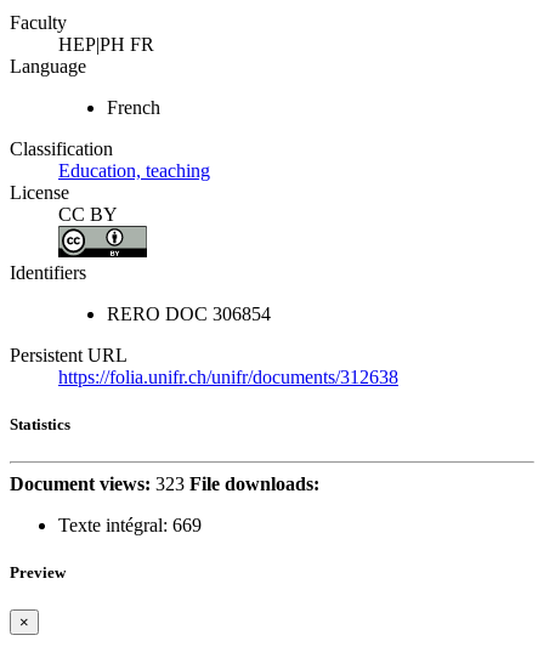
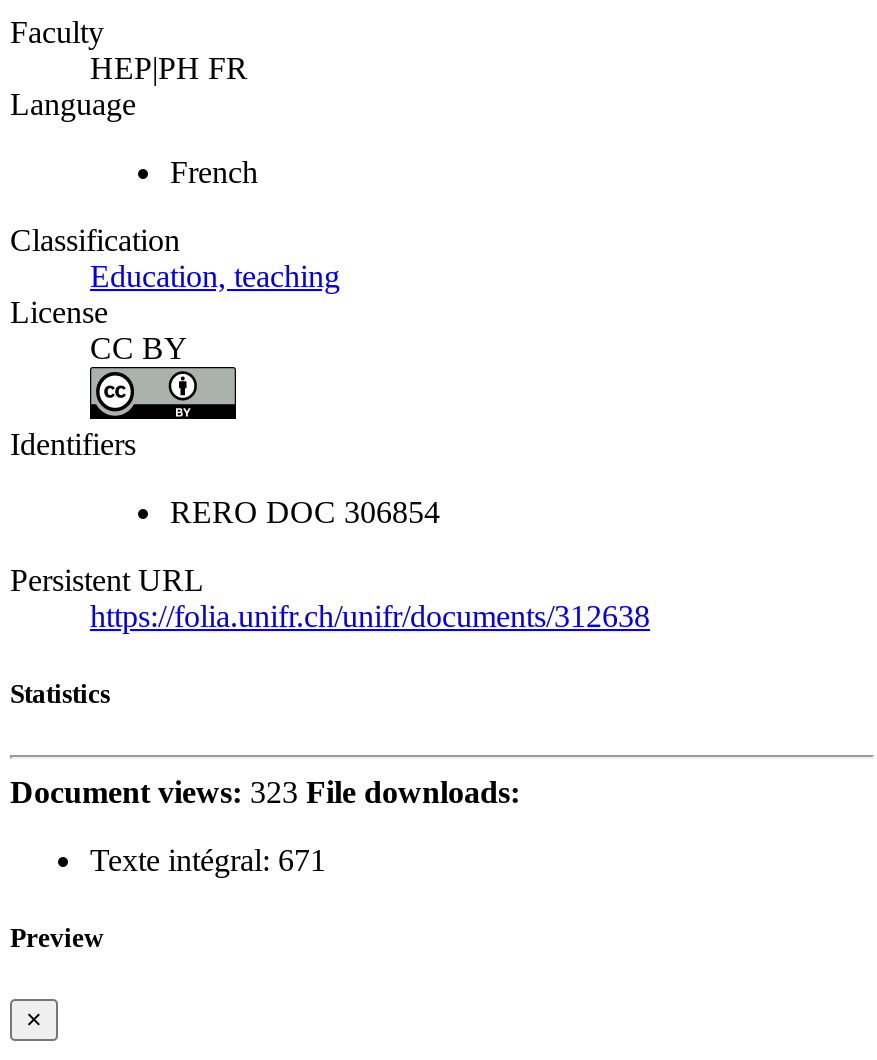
[58,515,202,535] Texte intégral: 669 -> [90,843,326,877] Texte intégral: 671

